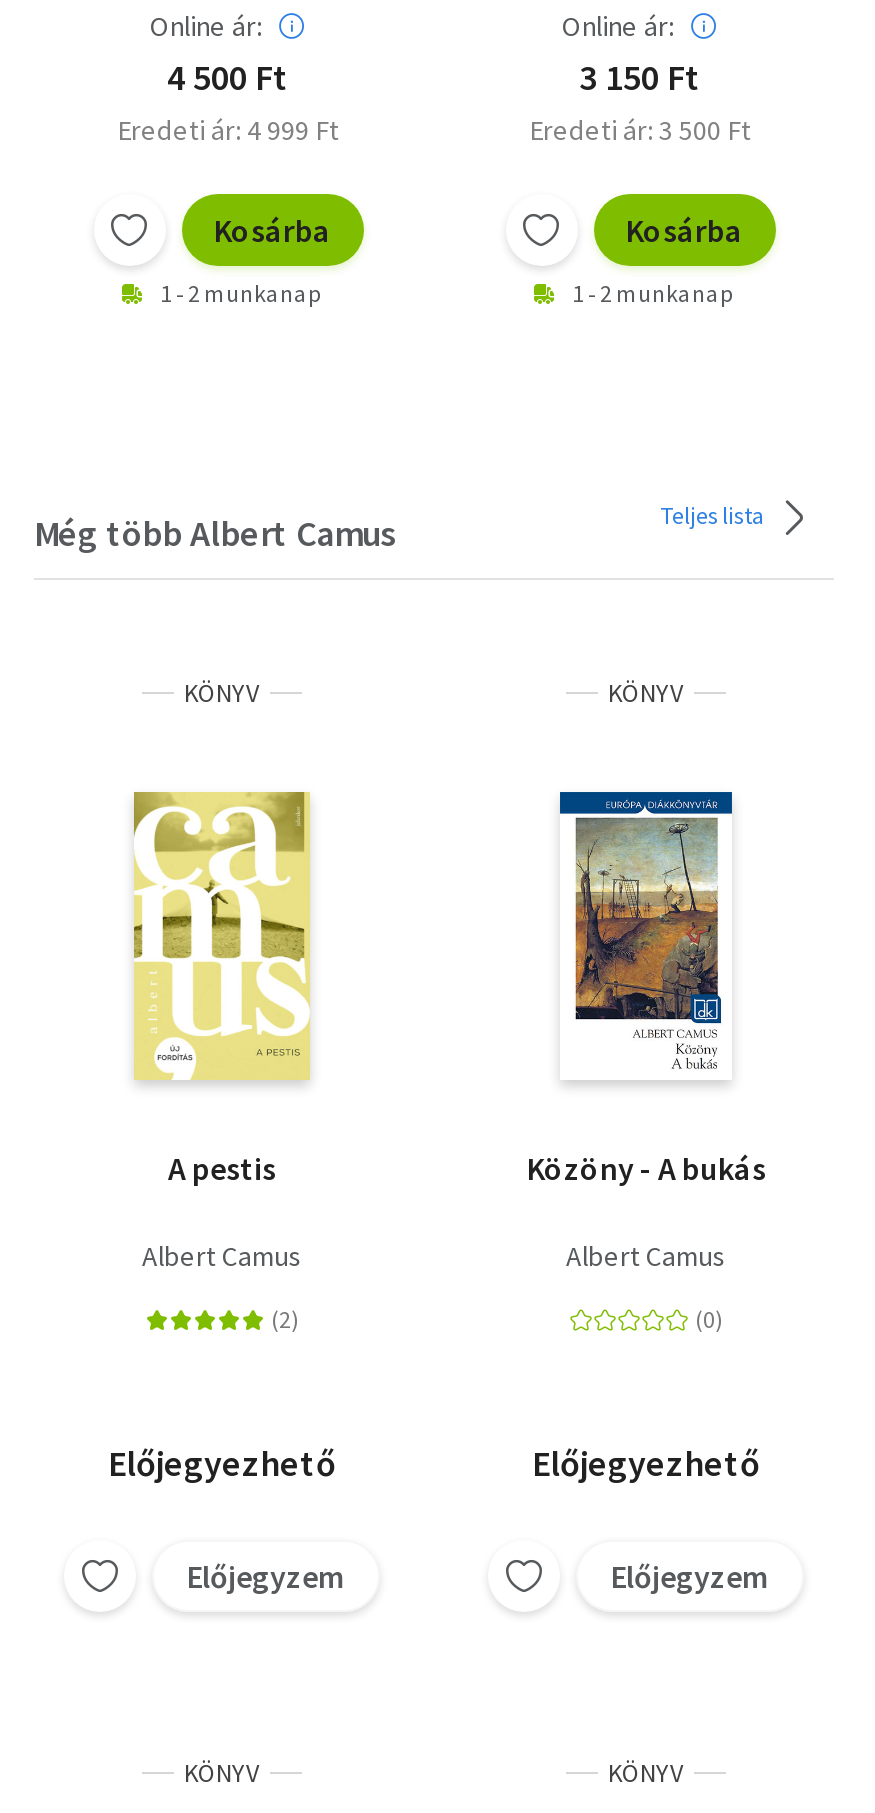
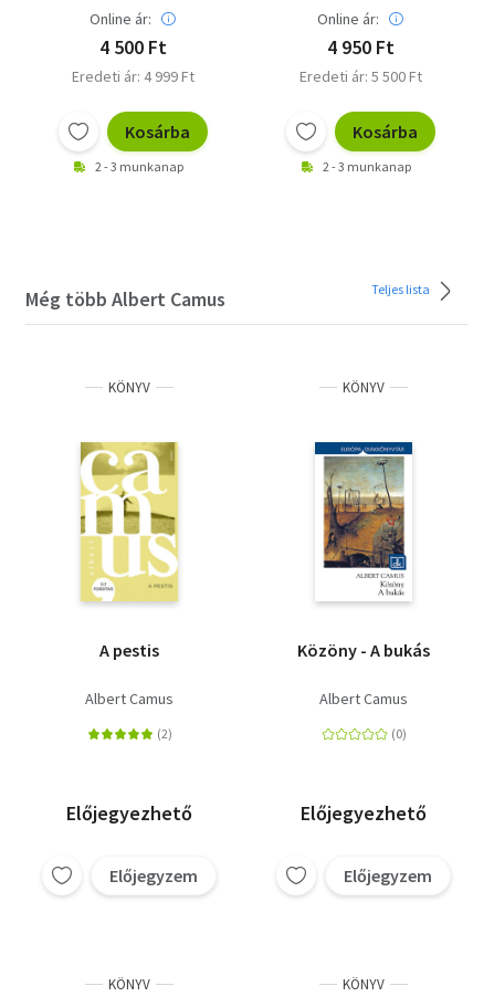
[579,55,701,101] 3 150 Ft -> [327,35,394,60] 4 950 Ft
[529,113,751,149] Eredeti ár: 3 500 Ft -> [299,67,422,87] Eredeti ár: 5 500 Ft
[160,279,320,309] 1 - 2 munkanap -> [95,159,183,175] 2 - 3 munkanap
[572,279,732,309] 1 - 2 munkanap -> [323,159,411,175] 2 - 3 munkanap

